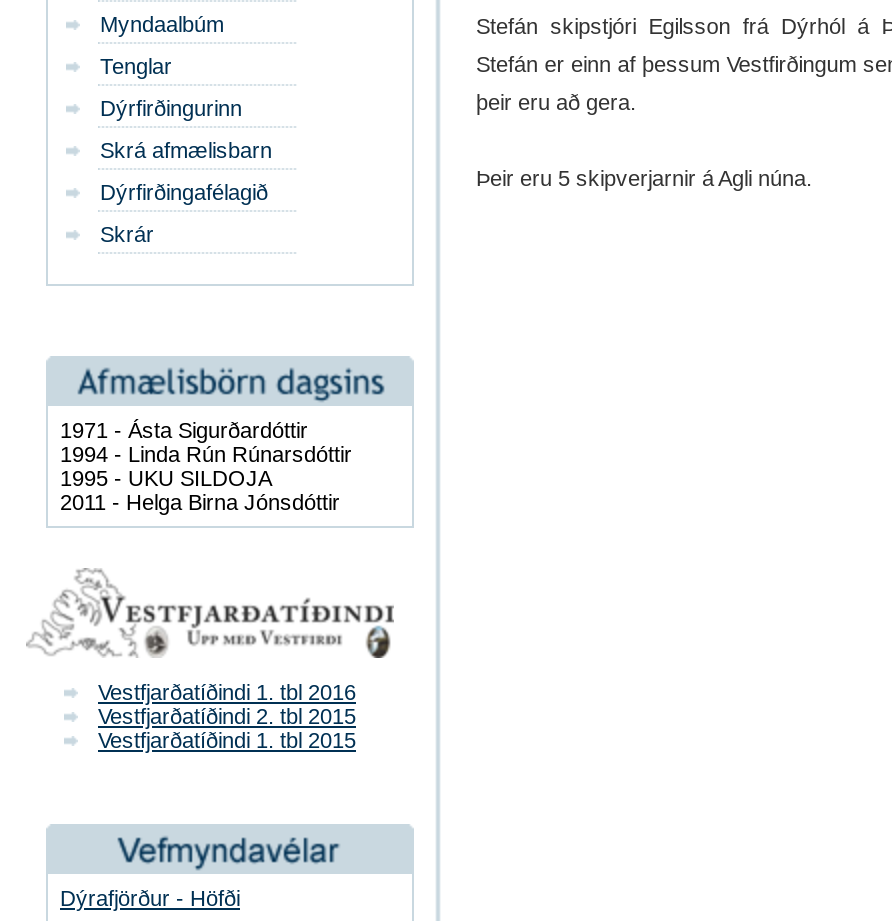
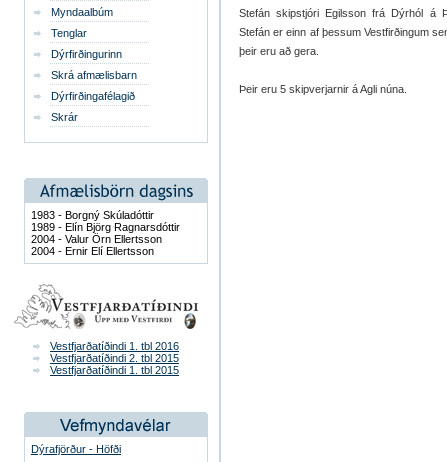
[60,418,352,514] 1971 - Ásta Sigurðardóttir | 1994 - Linda Rún Rúnarsdóttir | 1995 - UKU SILDOJA | 2011 - Helga Birna Jónsdóttir -> [31,209,180,257] 1983 - Borgný Skúladóttir | 1989 - Elín Björg Ragnarsdóttir | 2004 - Valur Örn Ellertsson | 2004 - Ernir Elí Ellertsson

